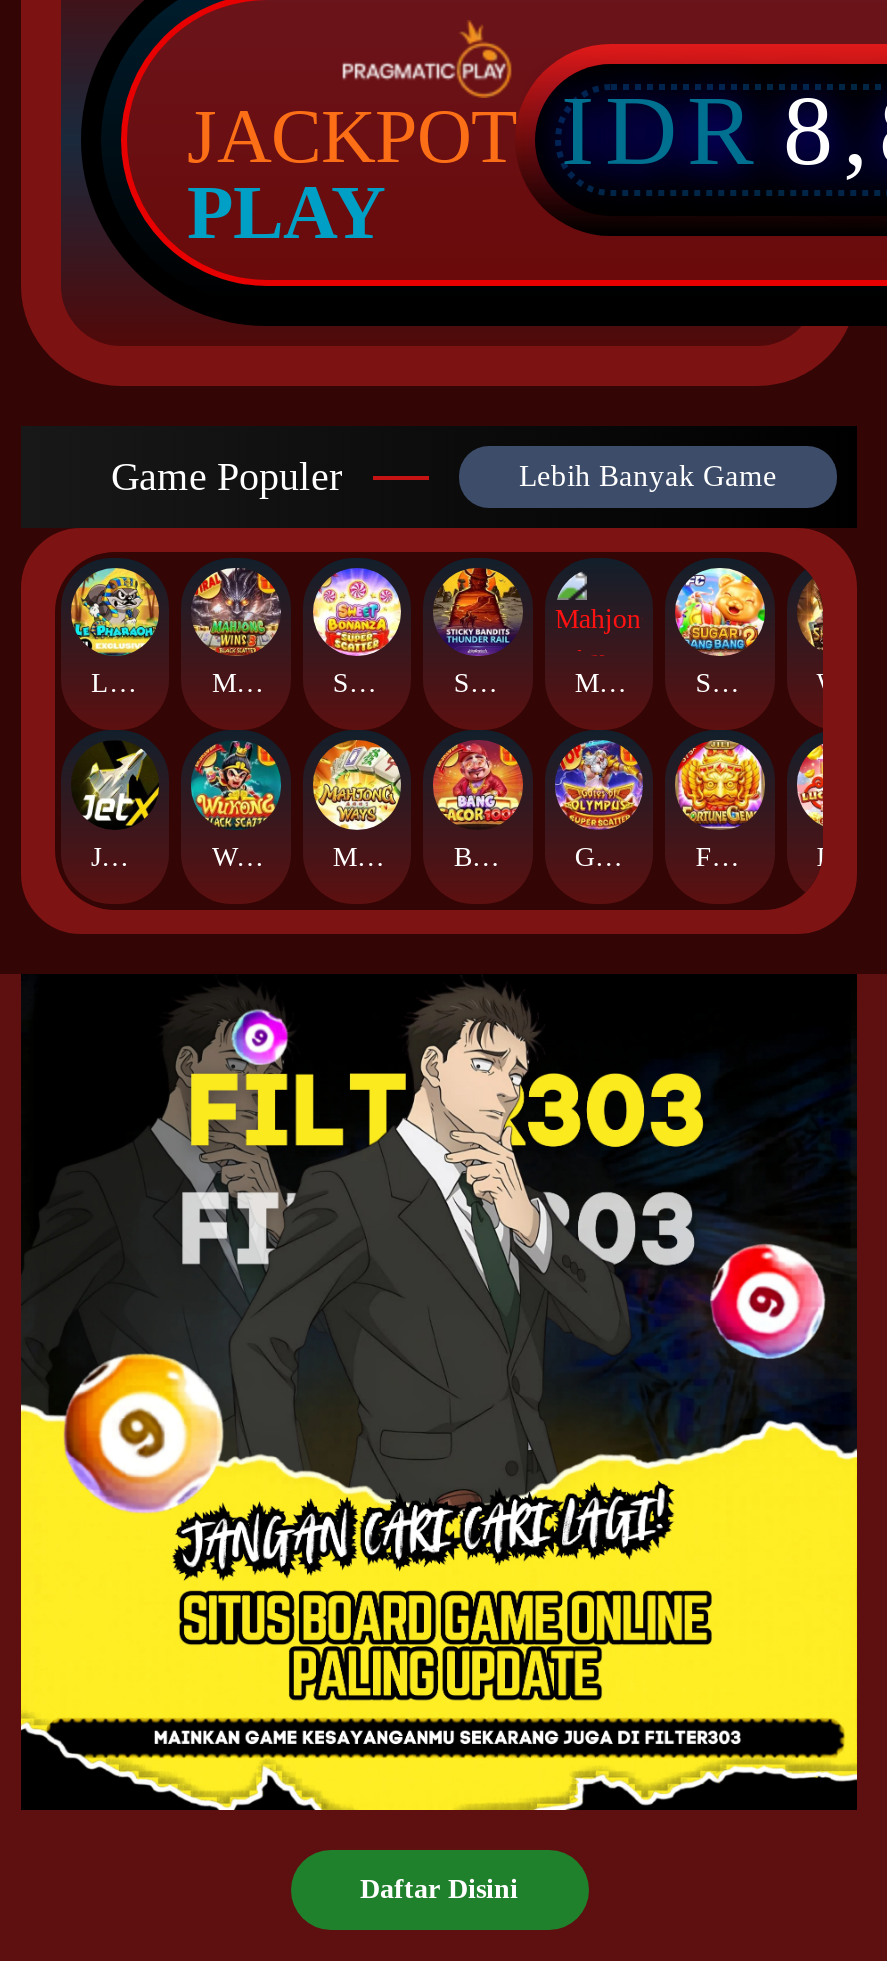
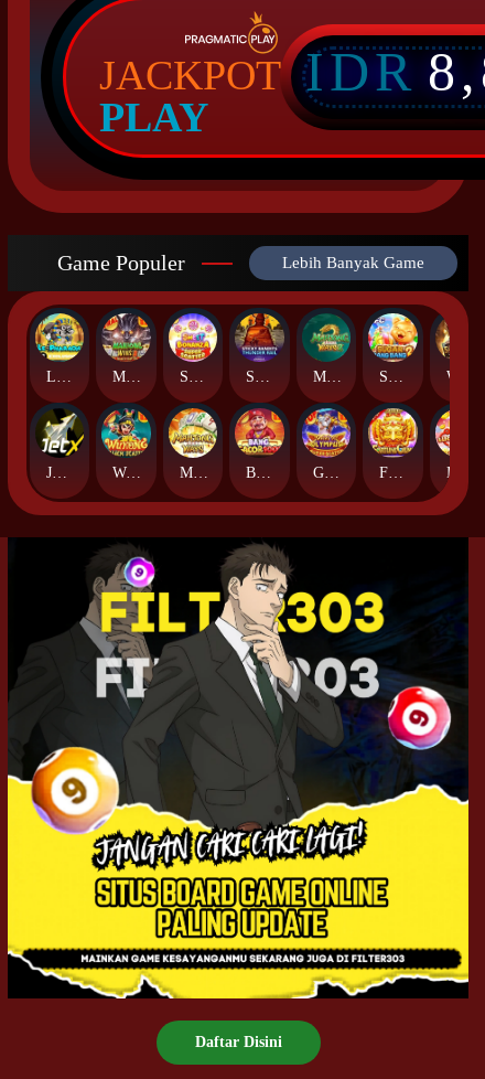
[555,570,641,654] [image] -> [302,313,351,362] [image]

